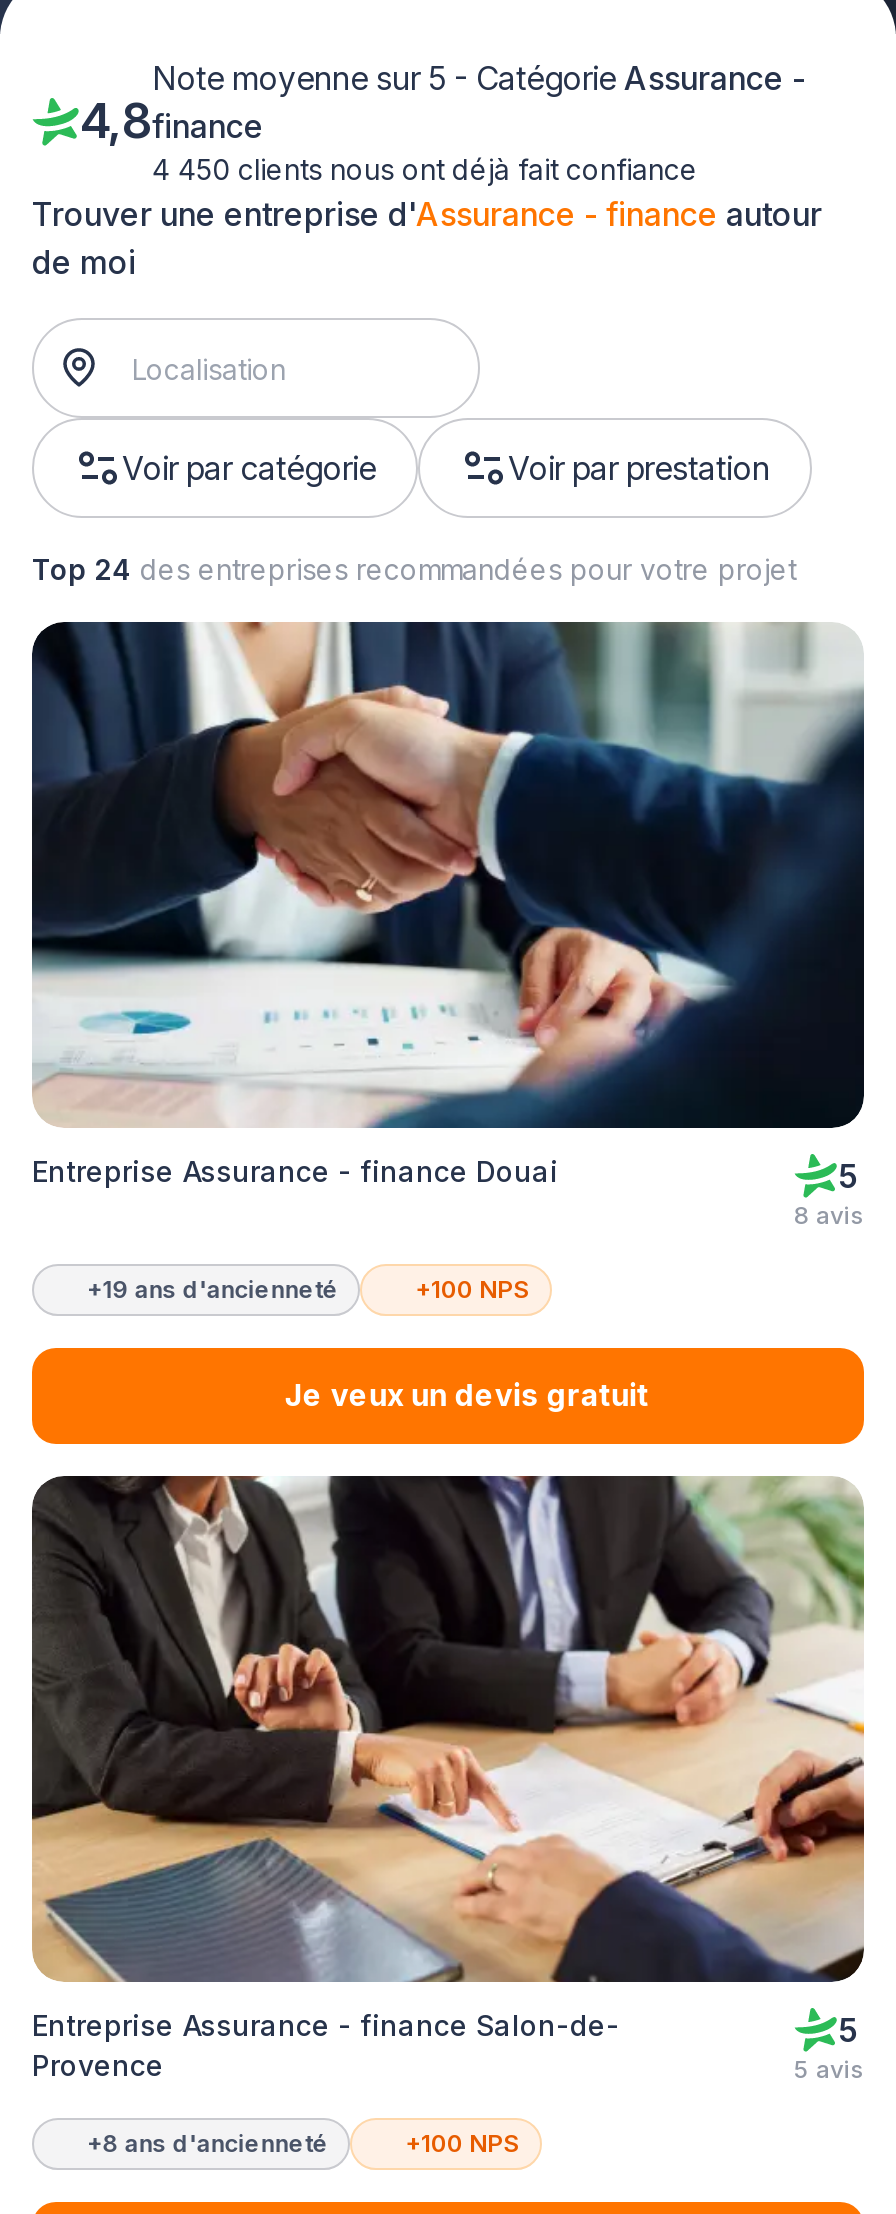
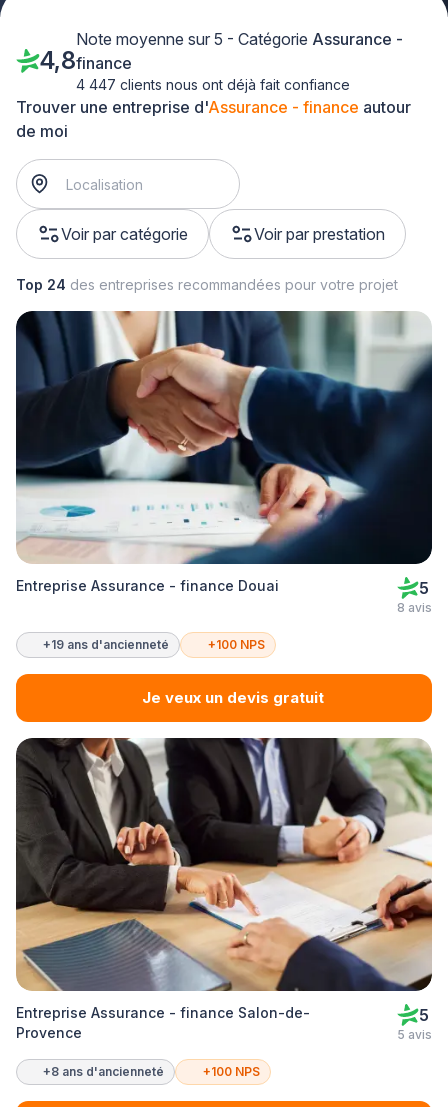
[152,152,698,186] 4 450 clients nous ont déjà fait confiance -> [76,76,350,93] 4 447 clients nous ont déjà fait confiance

